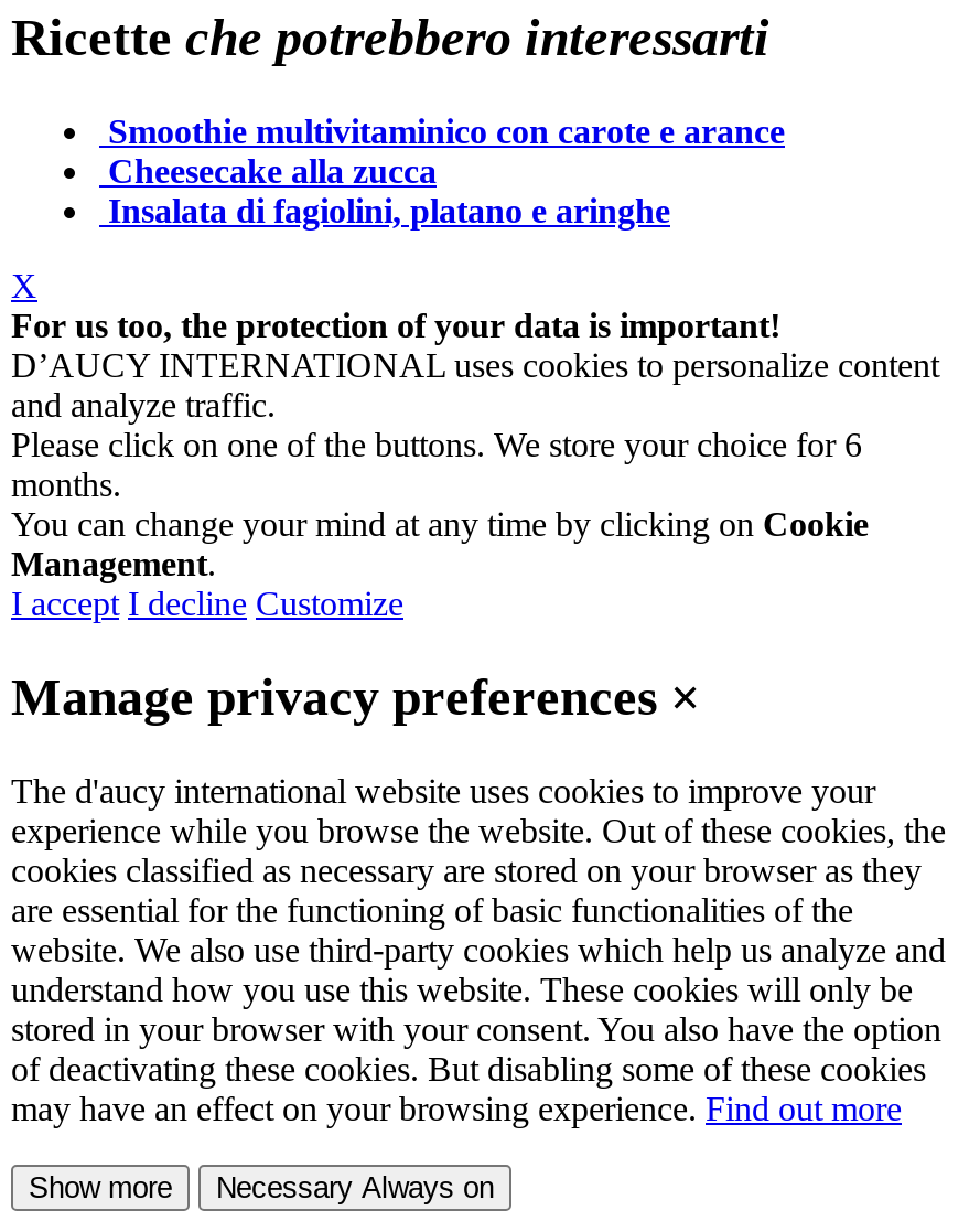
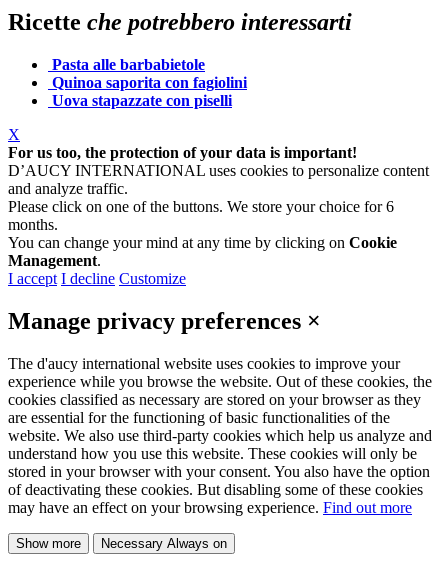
[108,113,785,230] Smoothie multivitaminico con carote e arance | Cheesecake alla zucca | Insalata di fagiolini, platano e aringhe -> [52,56,247,109] Pasta alle barbabietole | Quinoa saporita con fagiolini | Uova stapazzate con piselli

